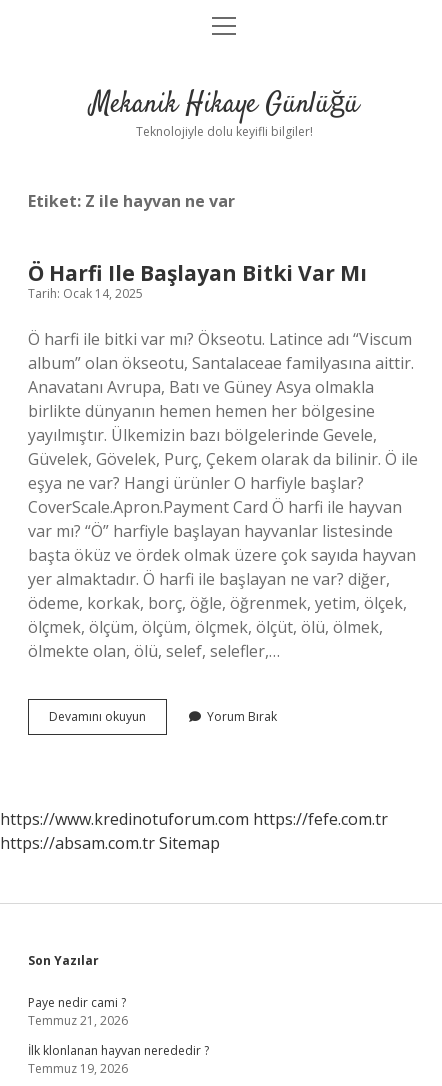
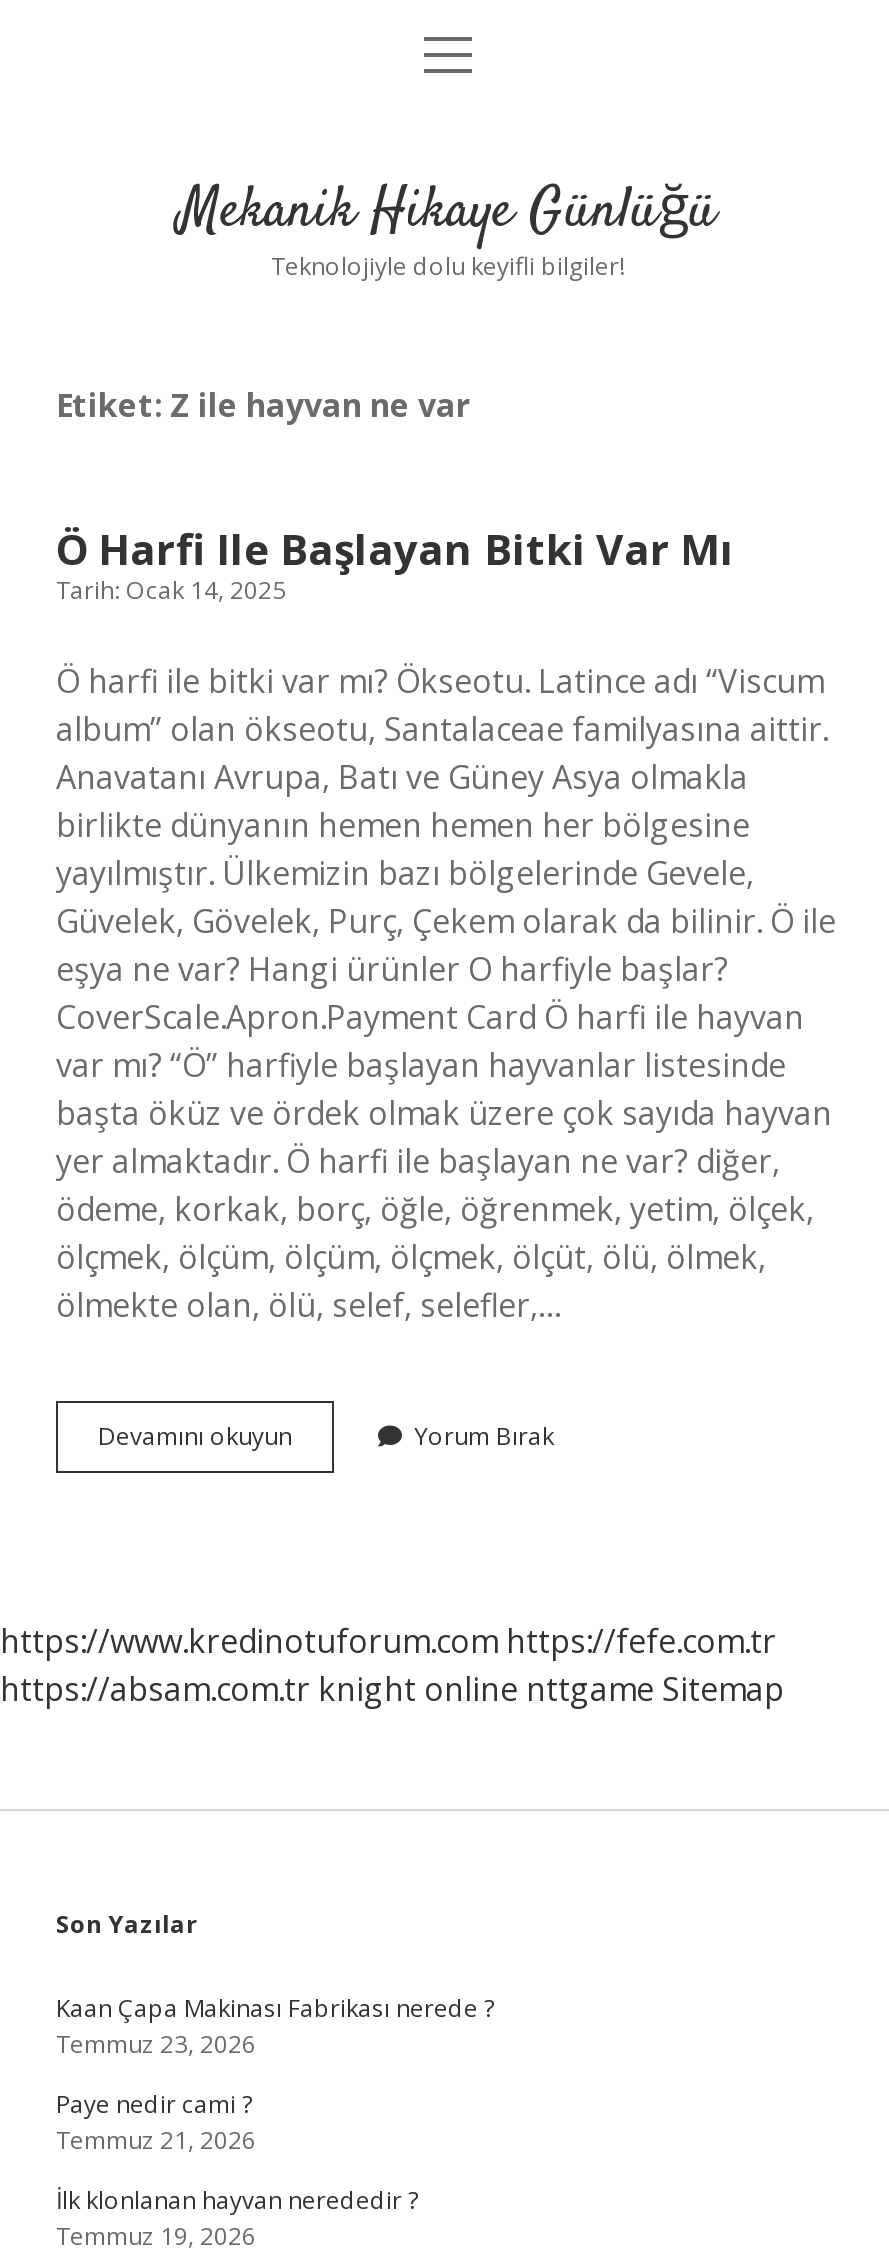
[0,832,220,854] https://absam.com.tr Sitemap -> [0,1667,784,1711] https://absam.com.tr knight online nttgame Sitemap
none -> [56,1991,494,2061] Kaan Çapa Makinası Fabrikası nerede ? | Temmuz 23, 2026

